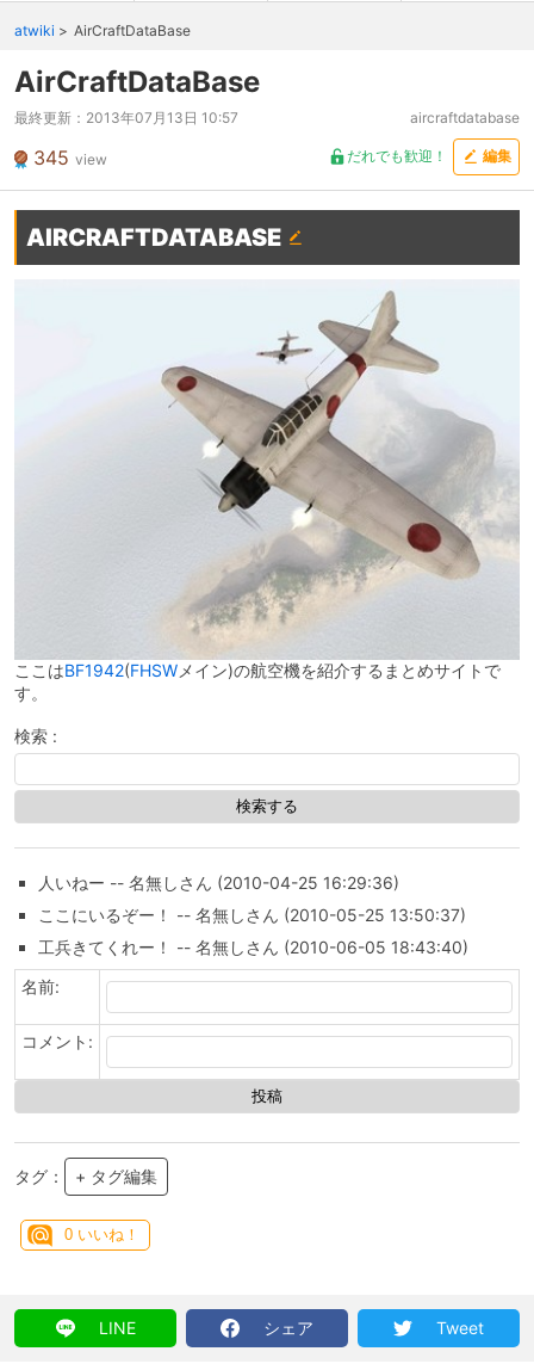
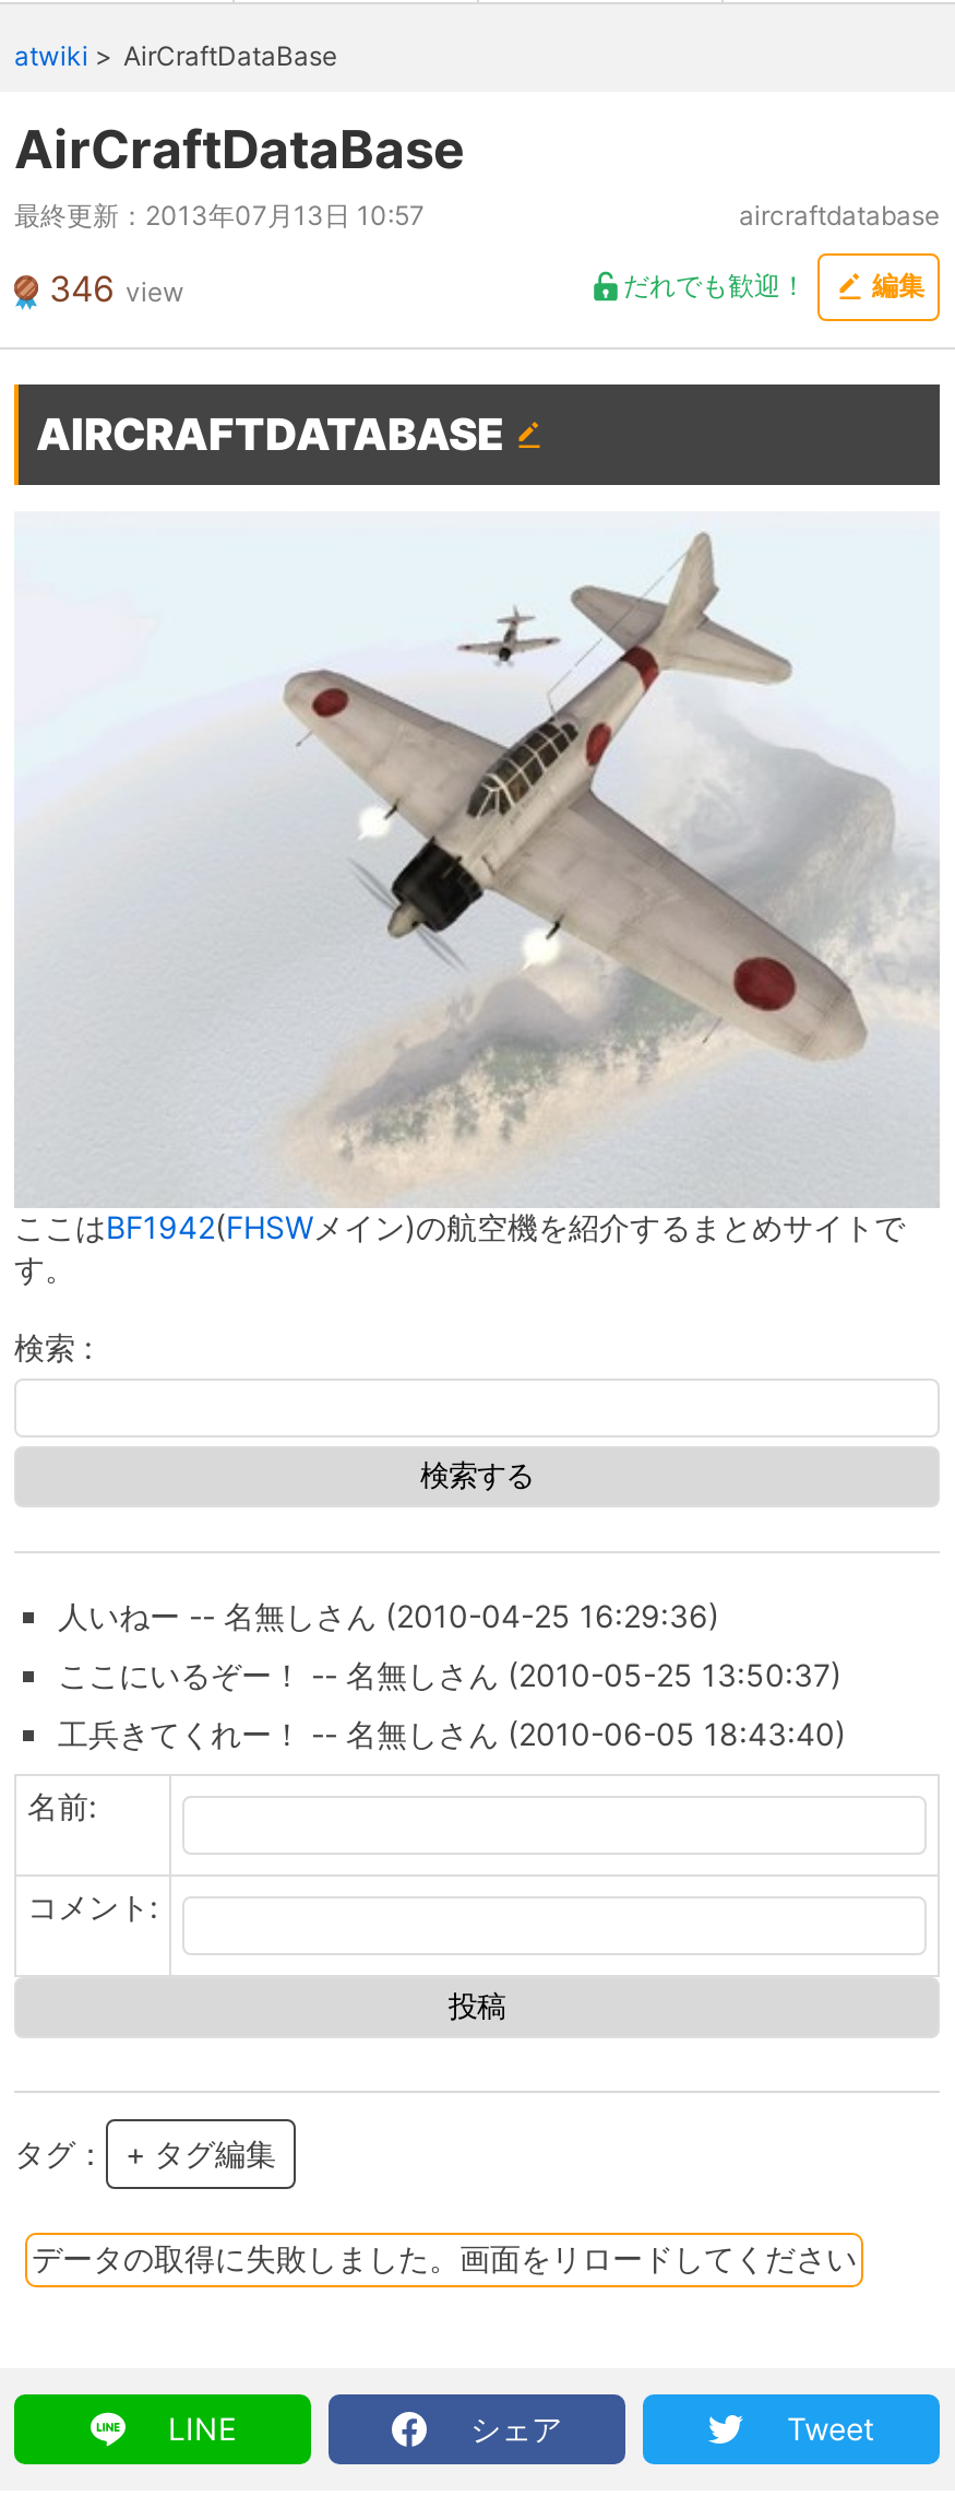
[33,145,107,169] 345 view -> [49,265,184,309] 346 view
[64,1225,139,1243] 0 いいね！ -> [32,2238,857,2275] データの取得に失敗しました。画面をリロードしてください

